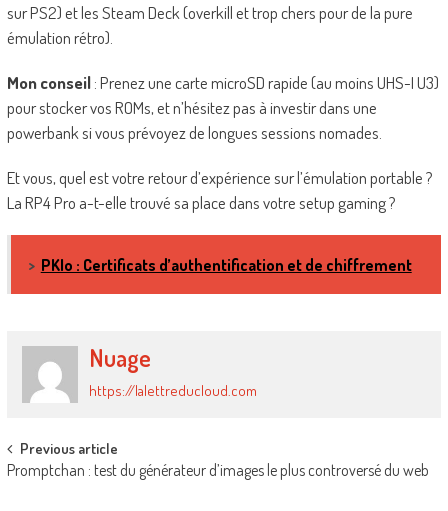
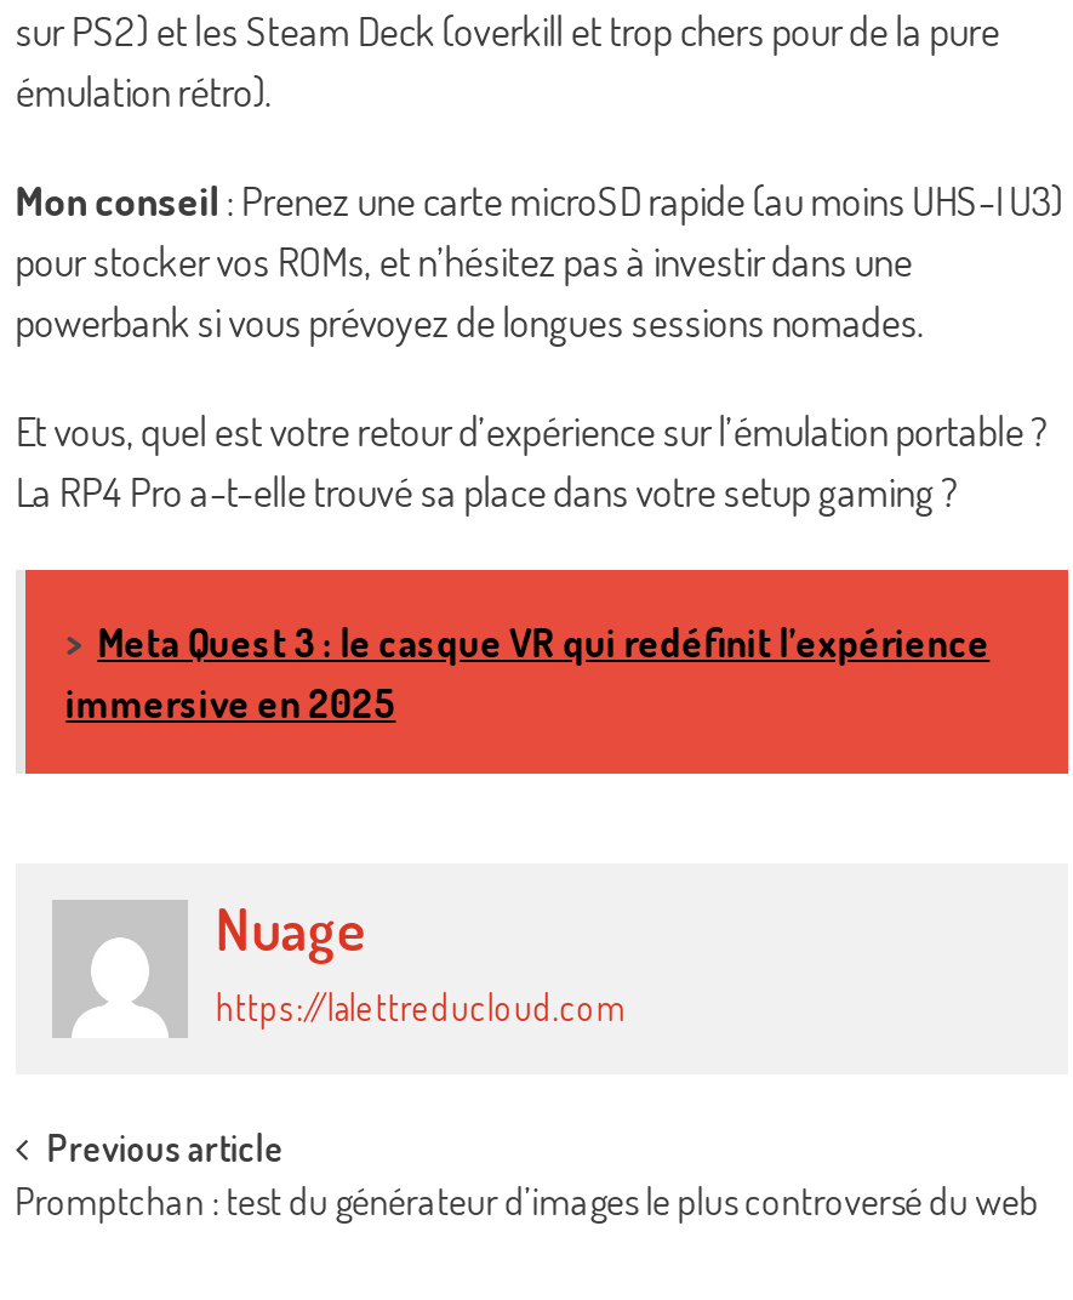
[28,255,412,275] > PKIo : Certificats d’authentification et de chiffrement -> [66,619,990,729] > Meta Quest 3 : le casque VR qui redéfinit l’expérience | immersive en 2025

